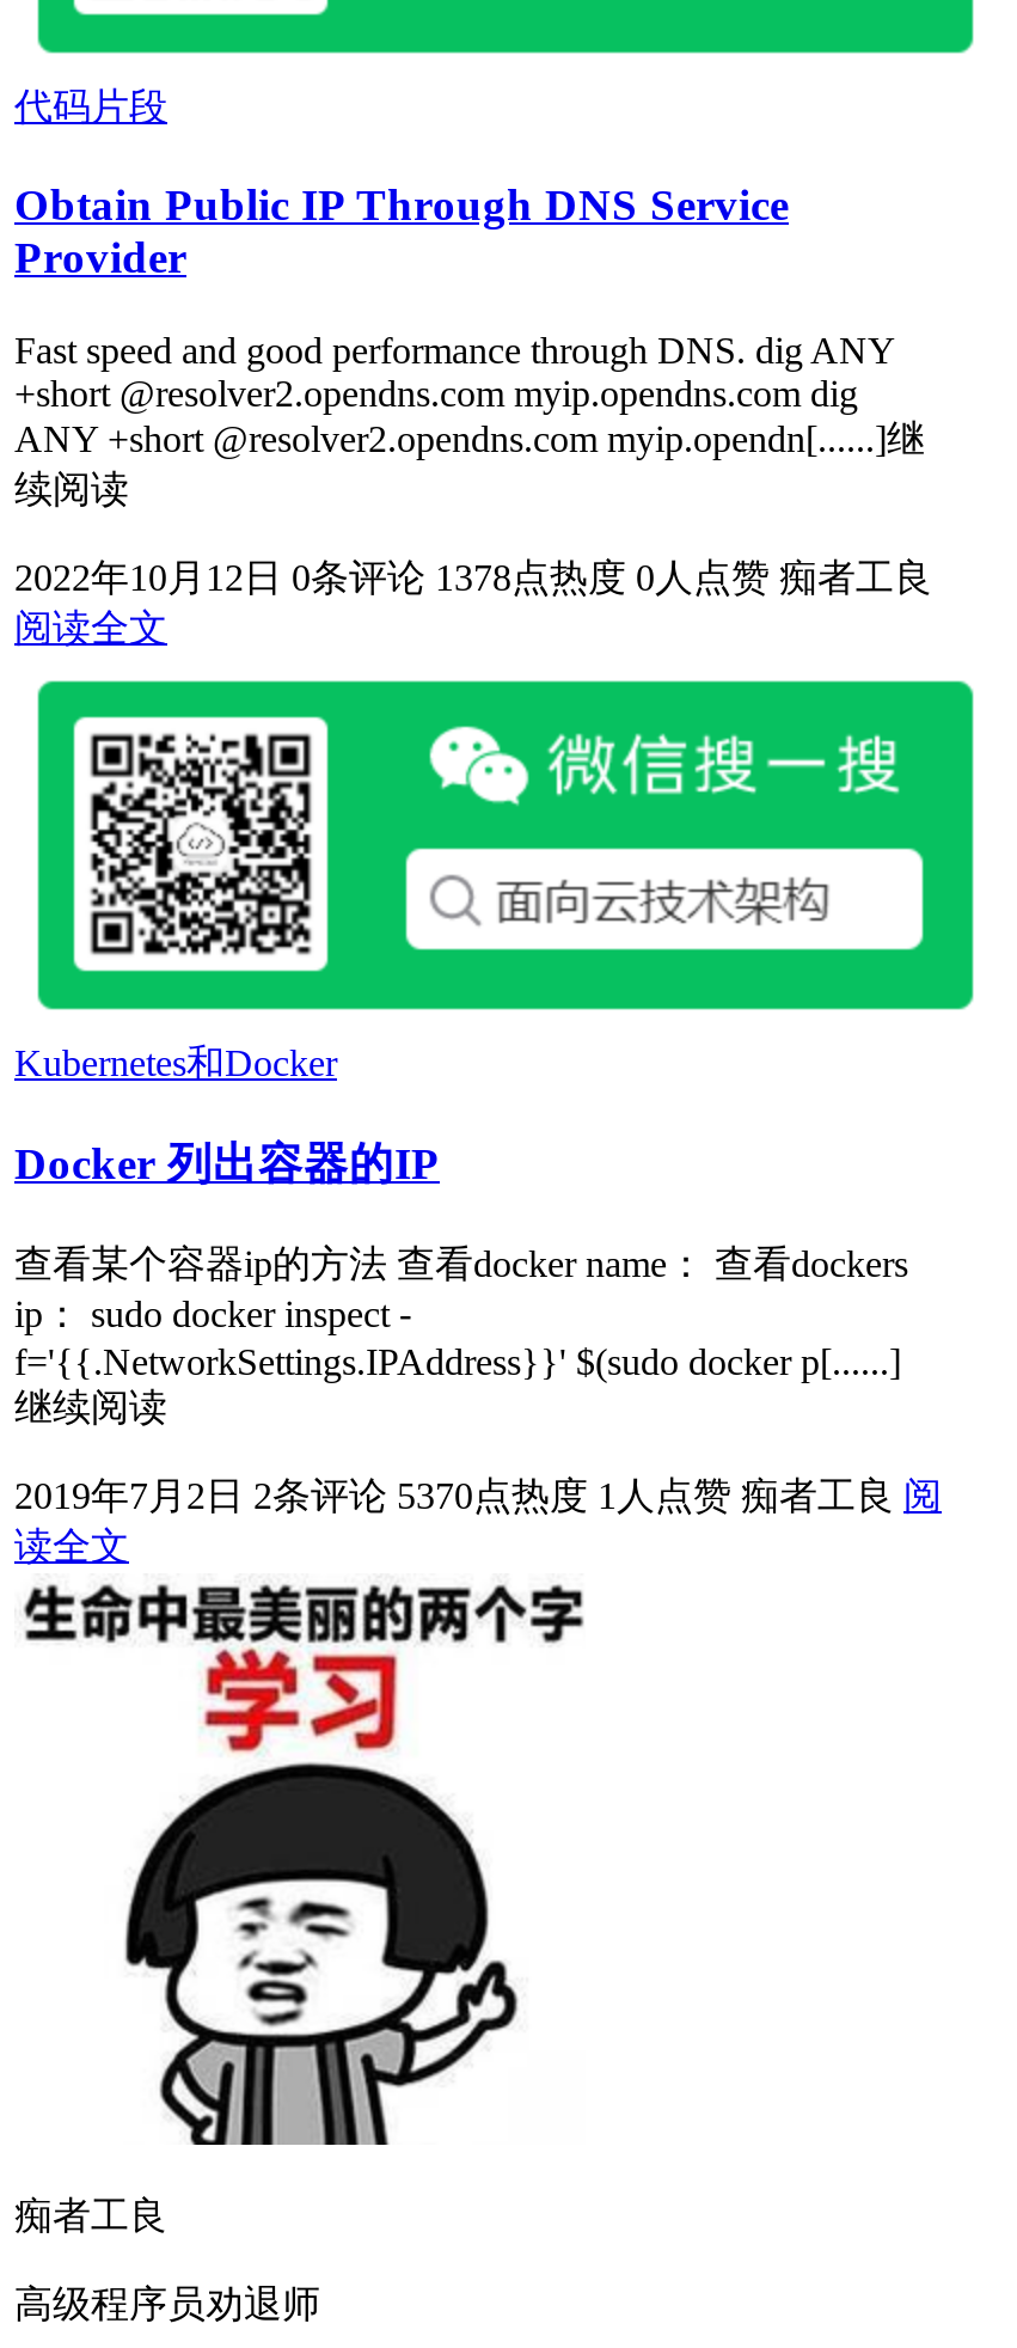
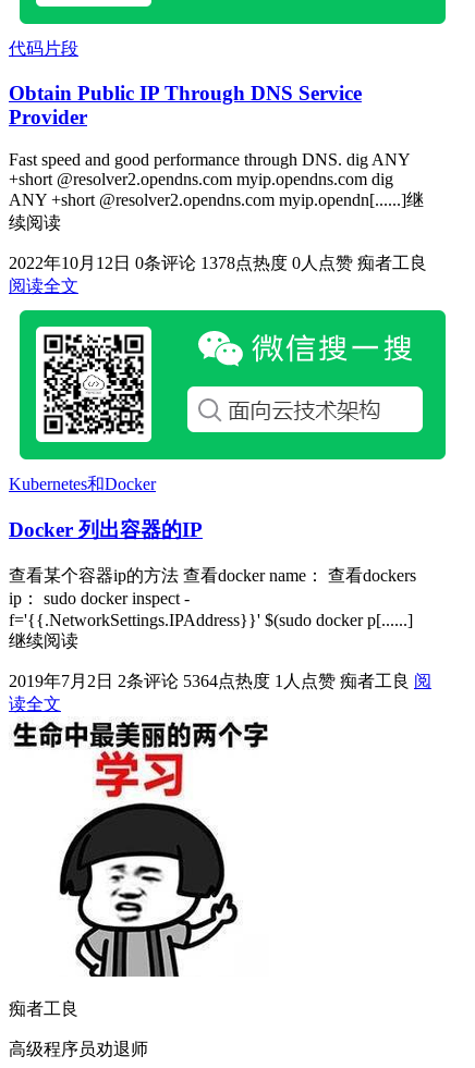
[14,1475,942,1516] 2019年7月2日 2条评论 5370点热度 1人点赞 痴者工良 阅 -> [9,672,431,690] 2019年7月2日 2条评论 5364点热度 1人点赞 痴者工良 阅

